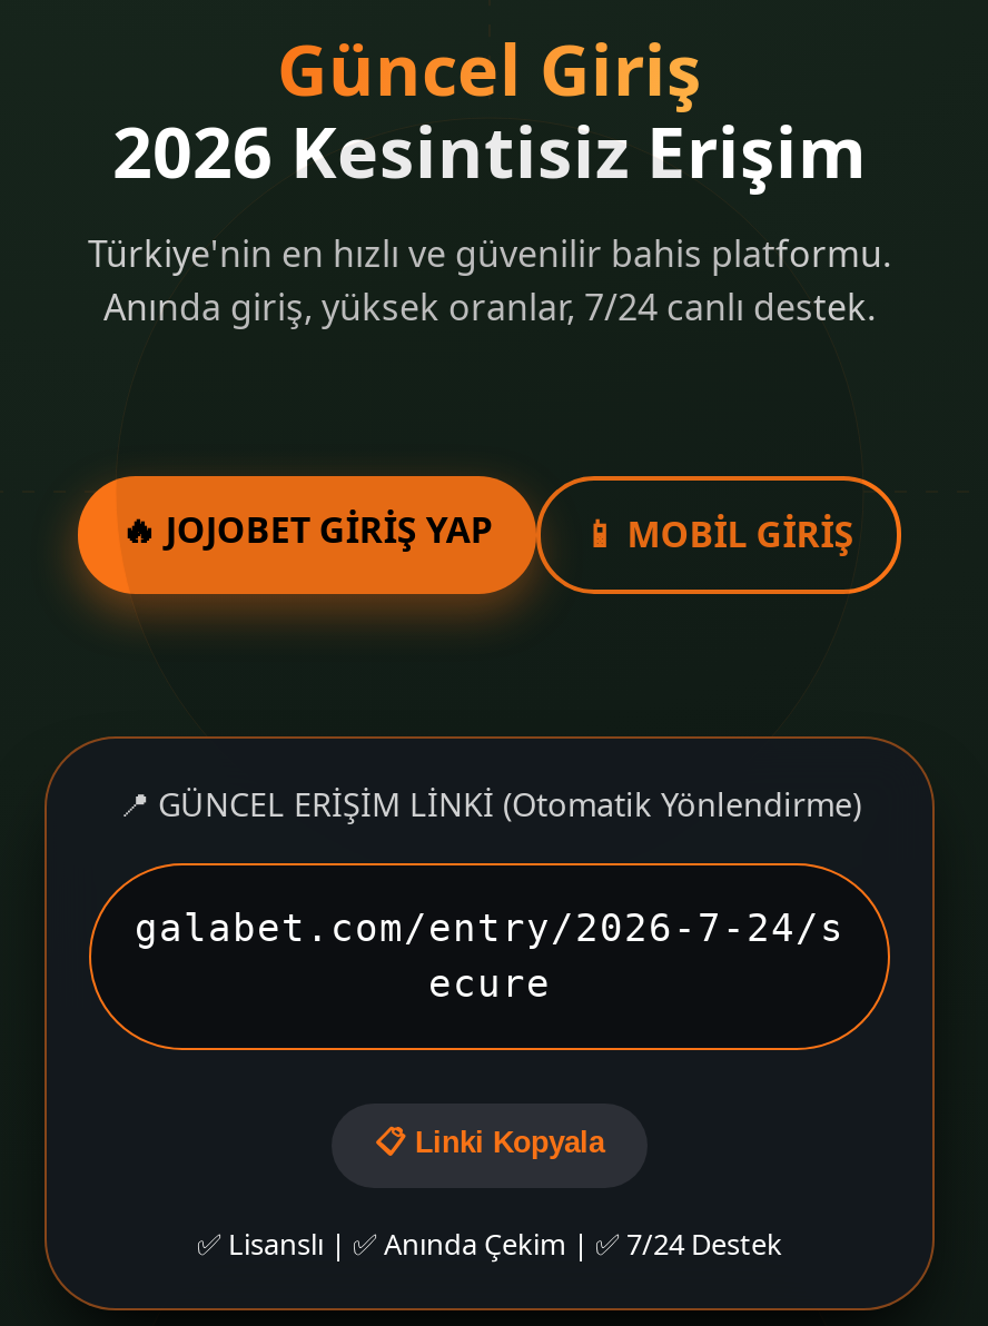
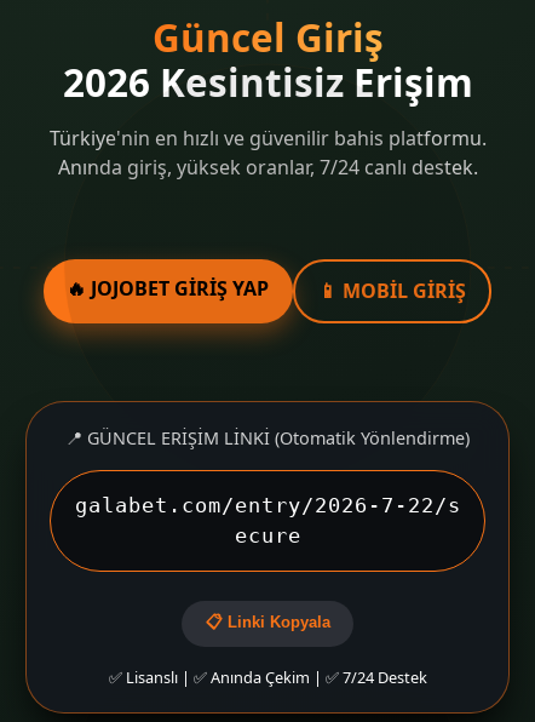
[135,906,844,951] galabet.com/entry/2026-7-24/s -> [74,493,461,518] galabet.com/entry/2026-7-22/s

